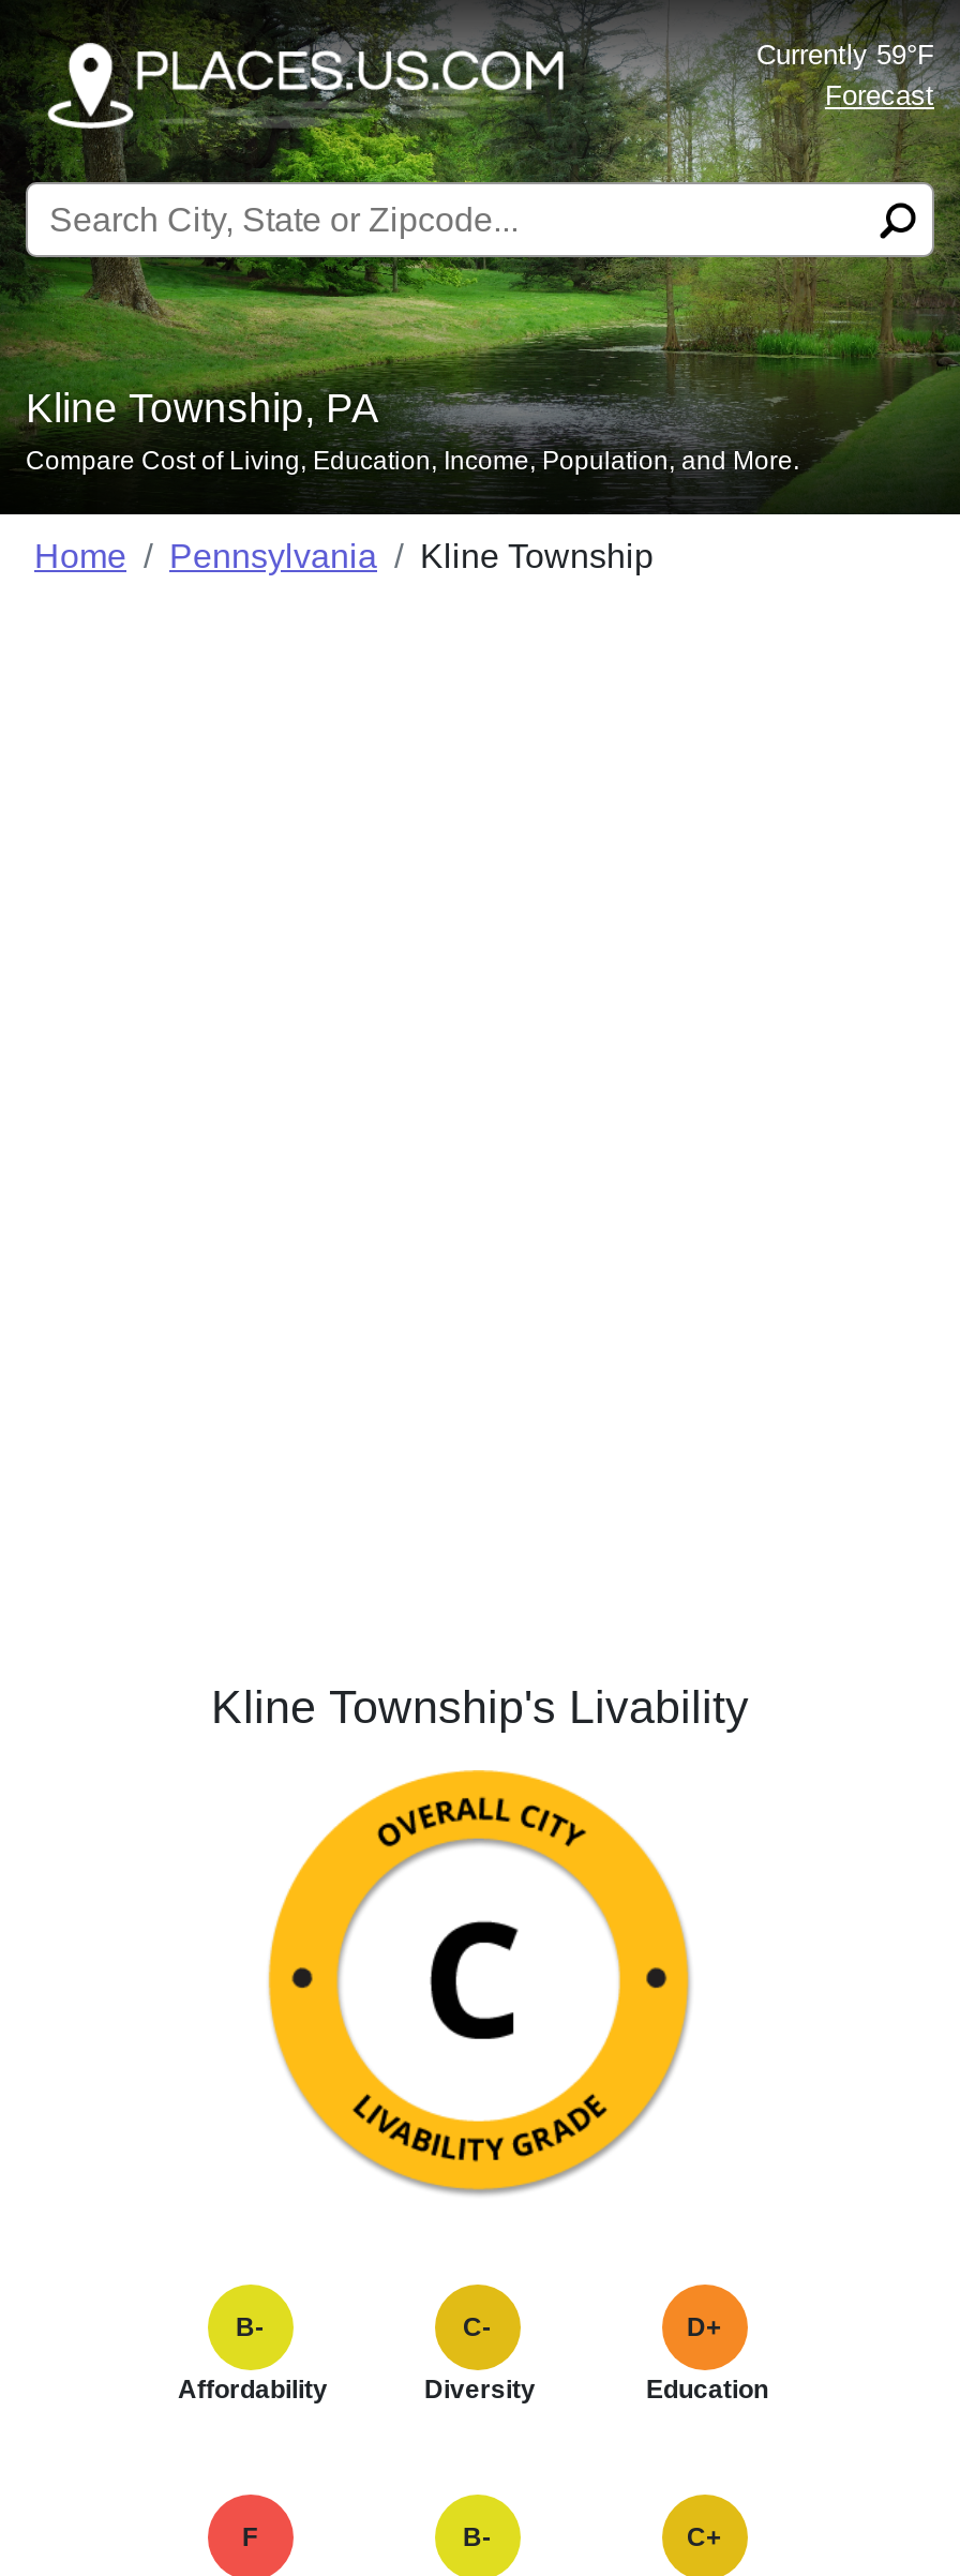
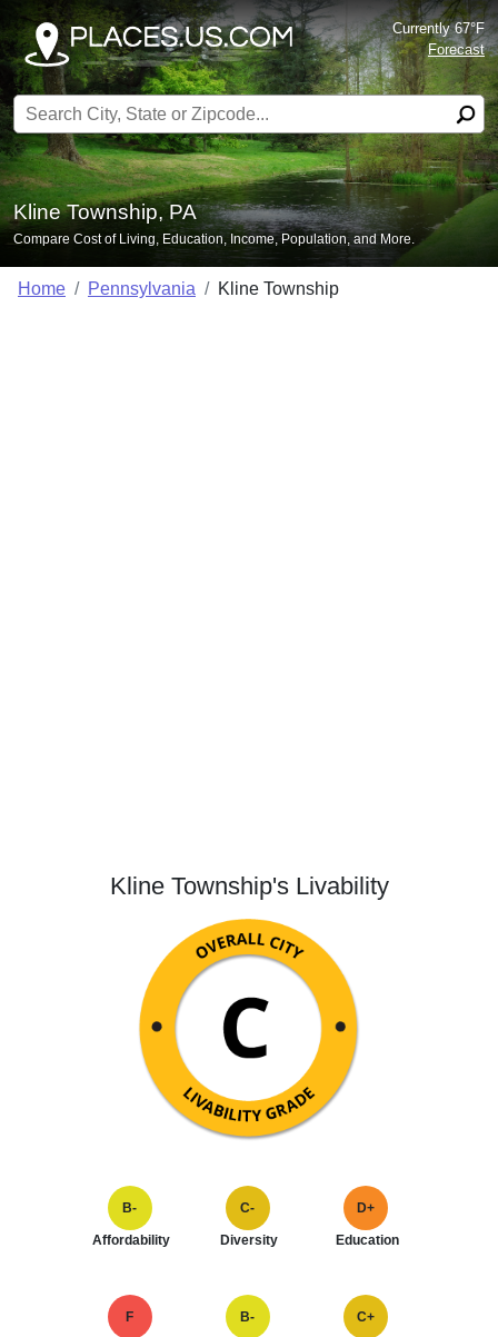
[756,39,934,71] Currently 59°F -> [392,20,485,37] Currently 67°F

